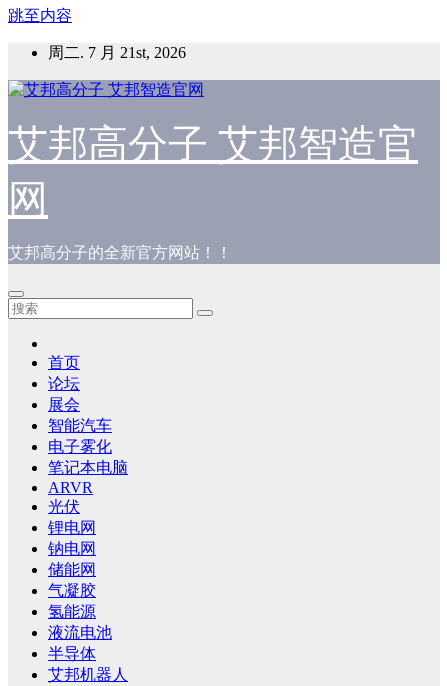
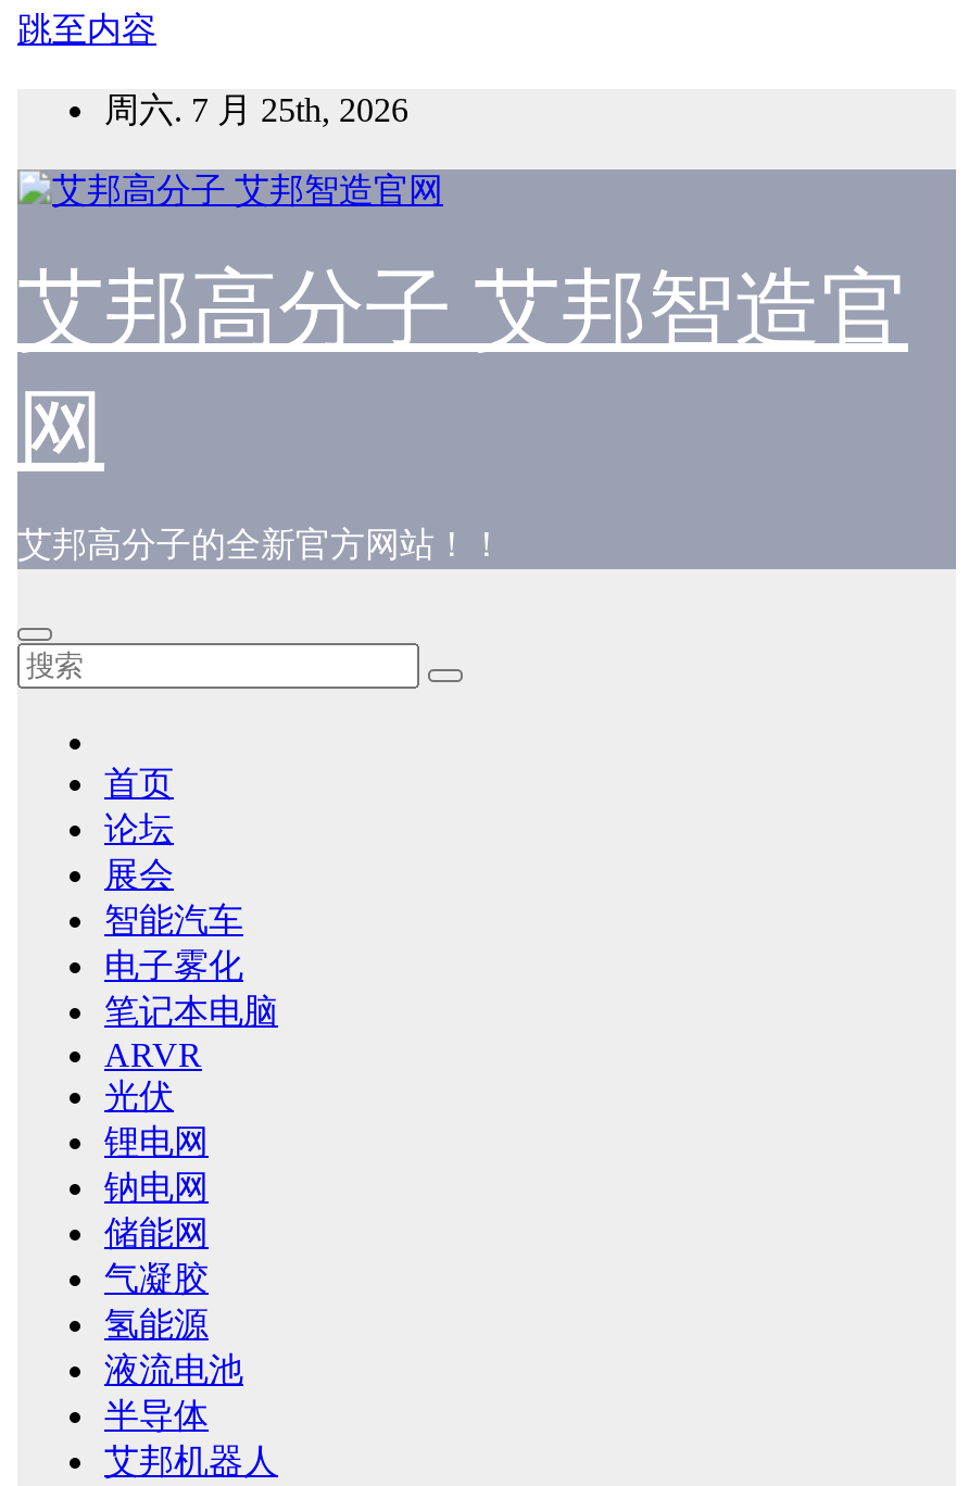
[48,44,186,61] 周二. 7 月 21st, 2026 -> [104,91,408,128] 周六. 7 月 25th, 2026

